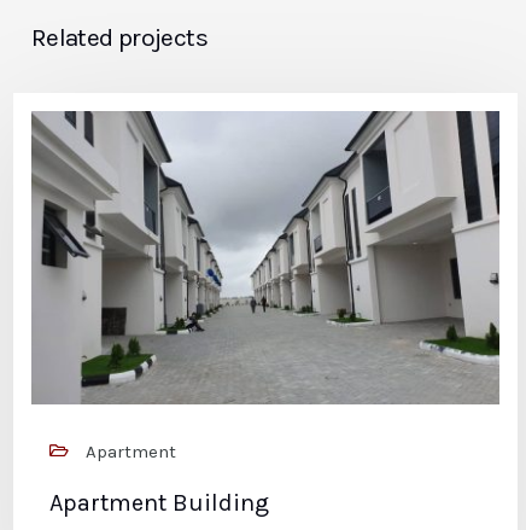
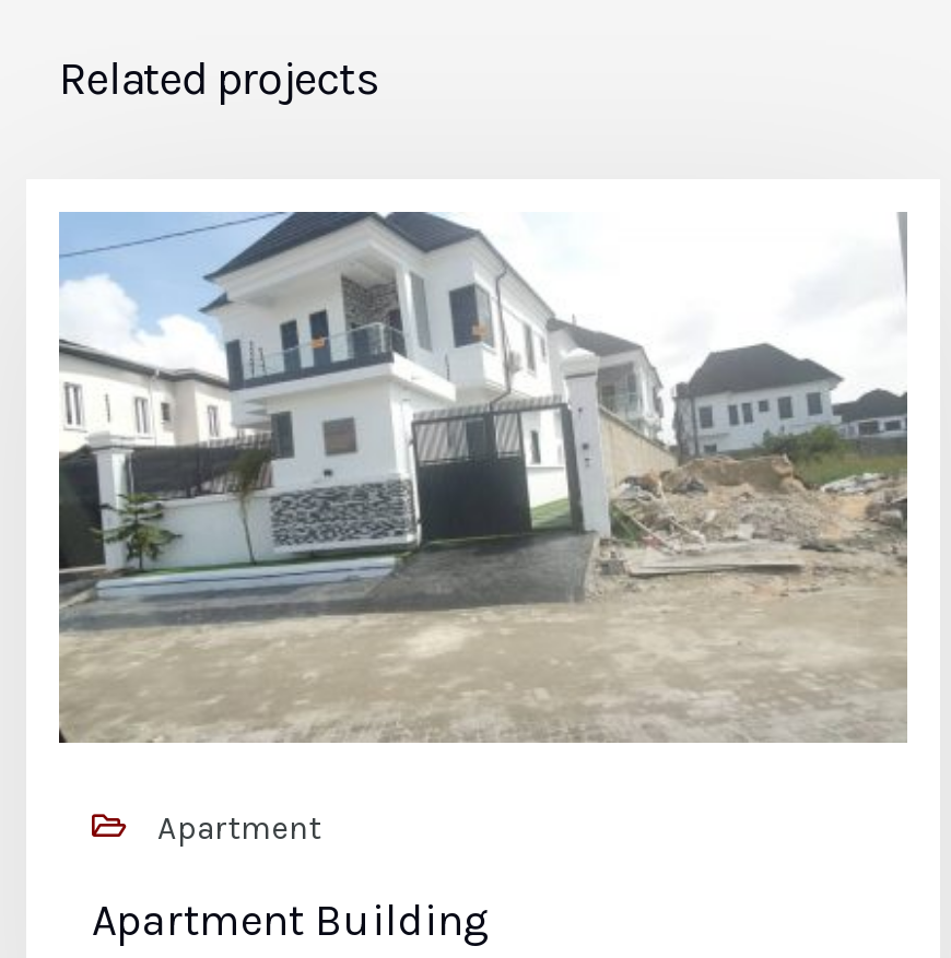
[30,110,501,404] [image] -> [59,210,907,743] [image]

